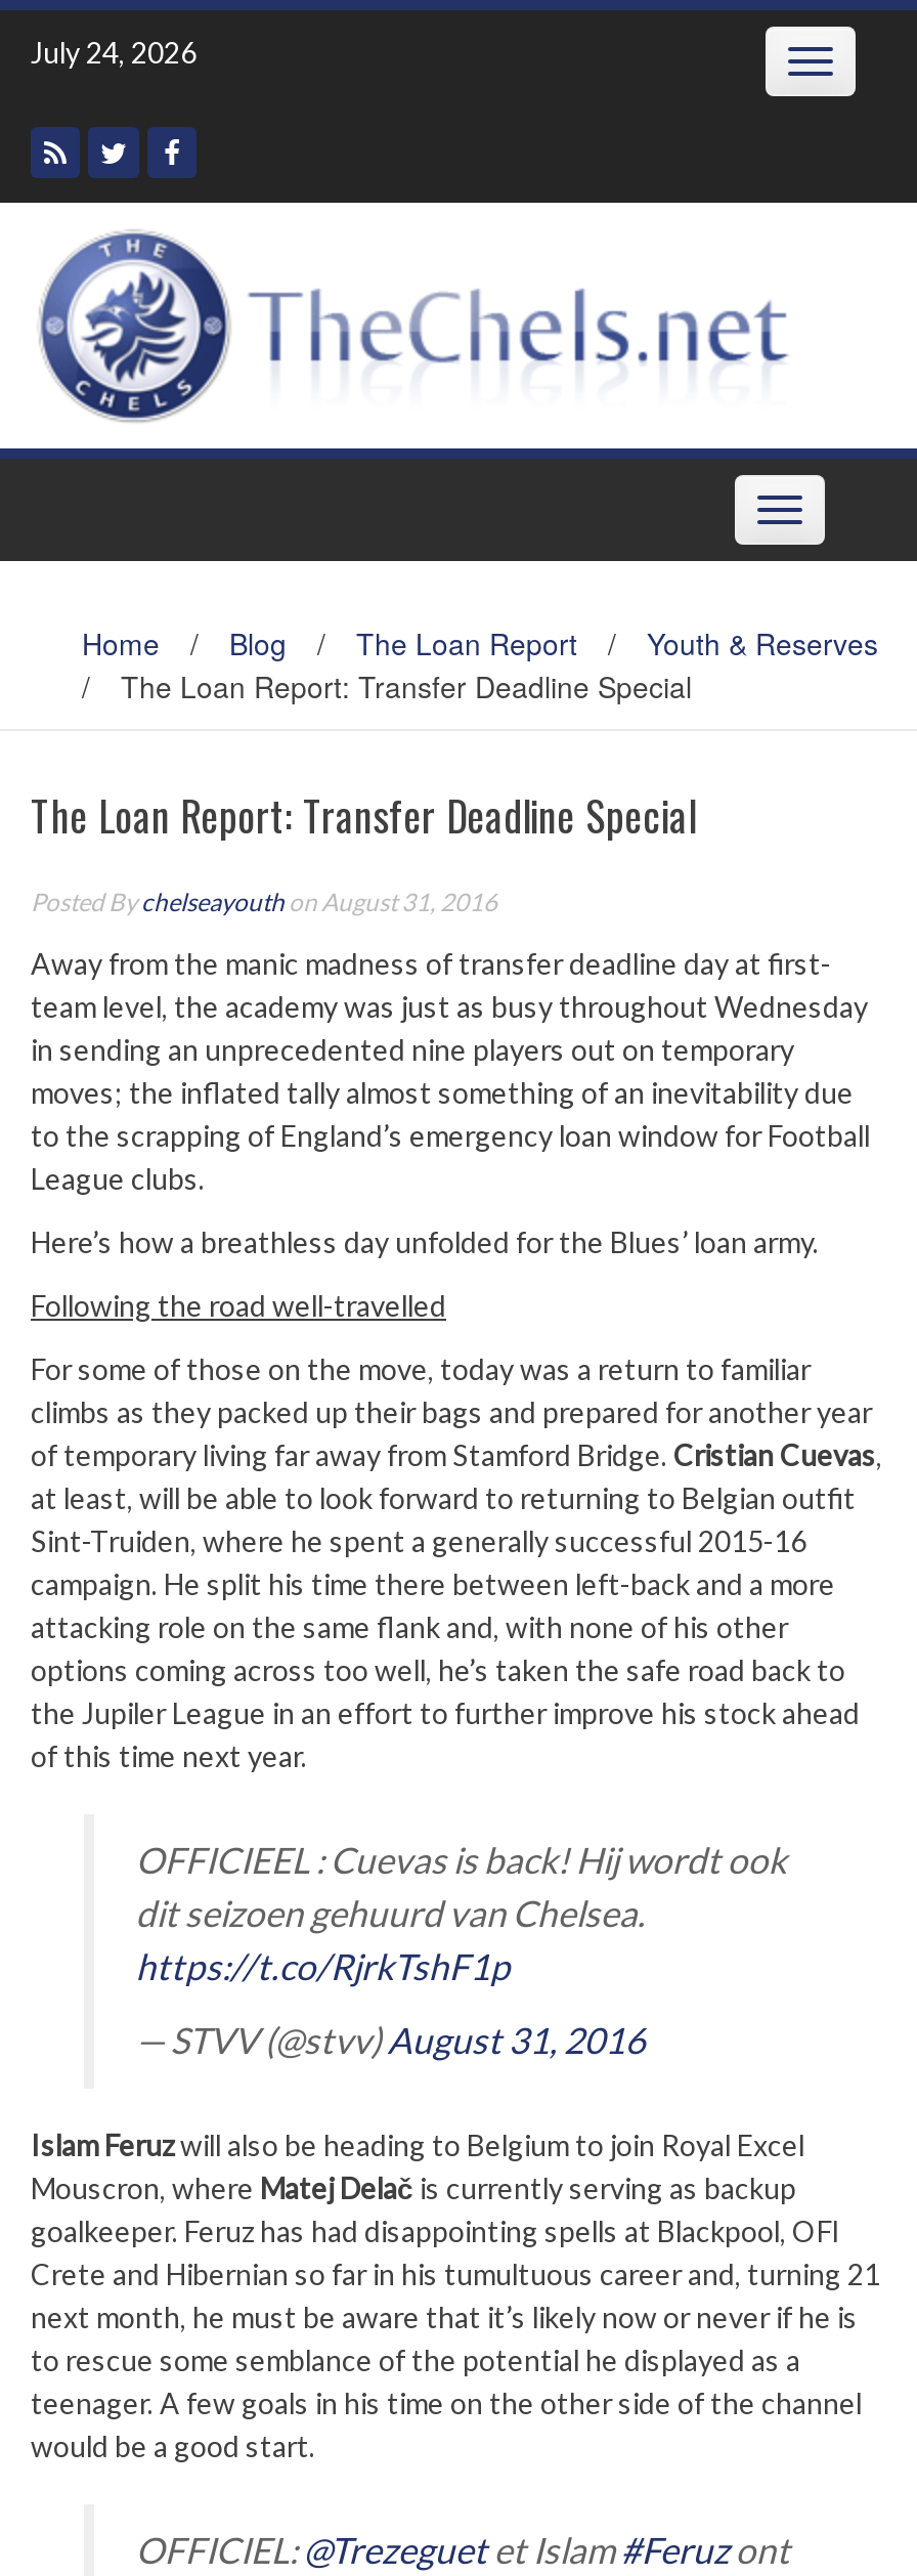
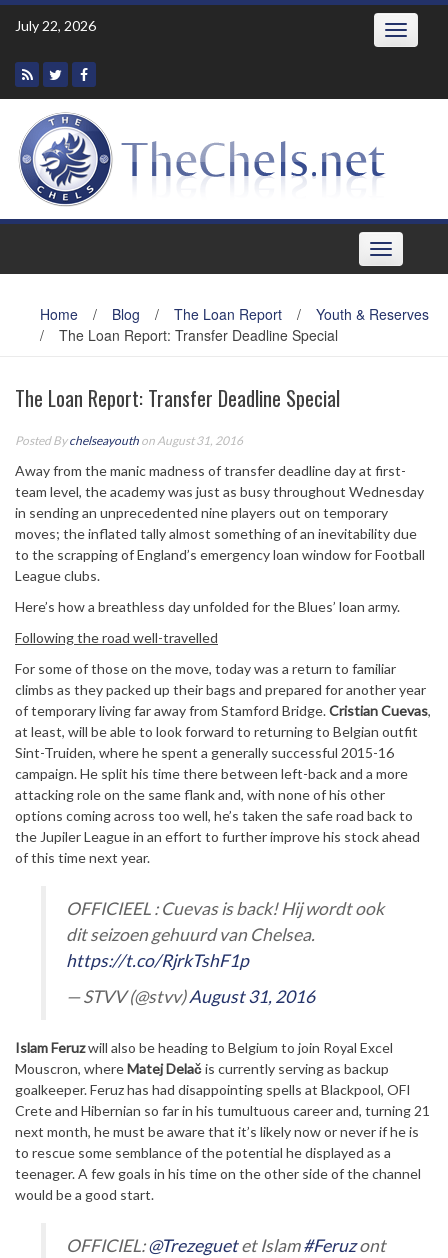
[31,35,196,70] July 24, 2026 -> [15,17,96,34] July 22, 2026

